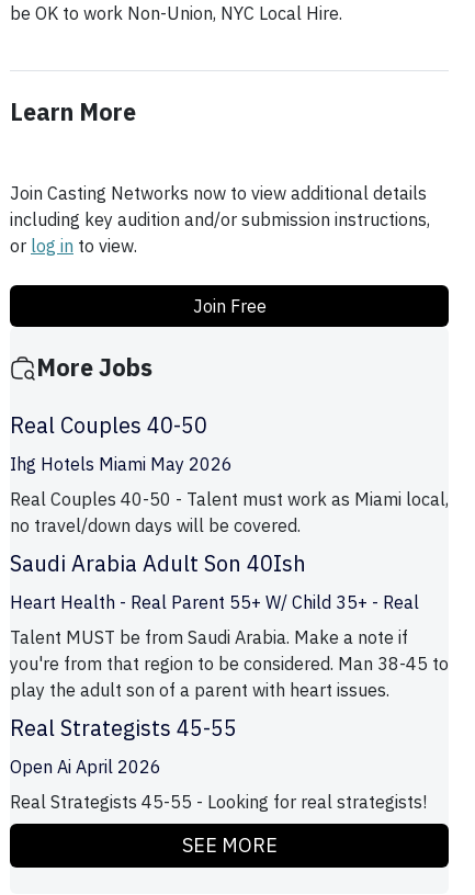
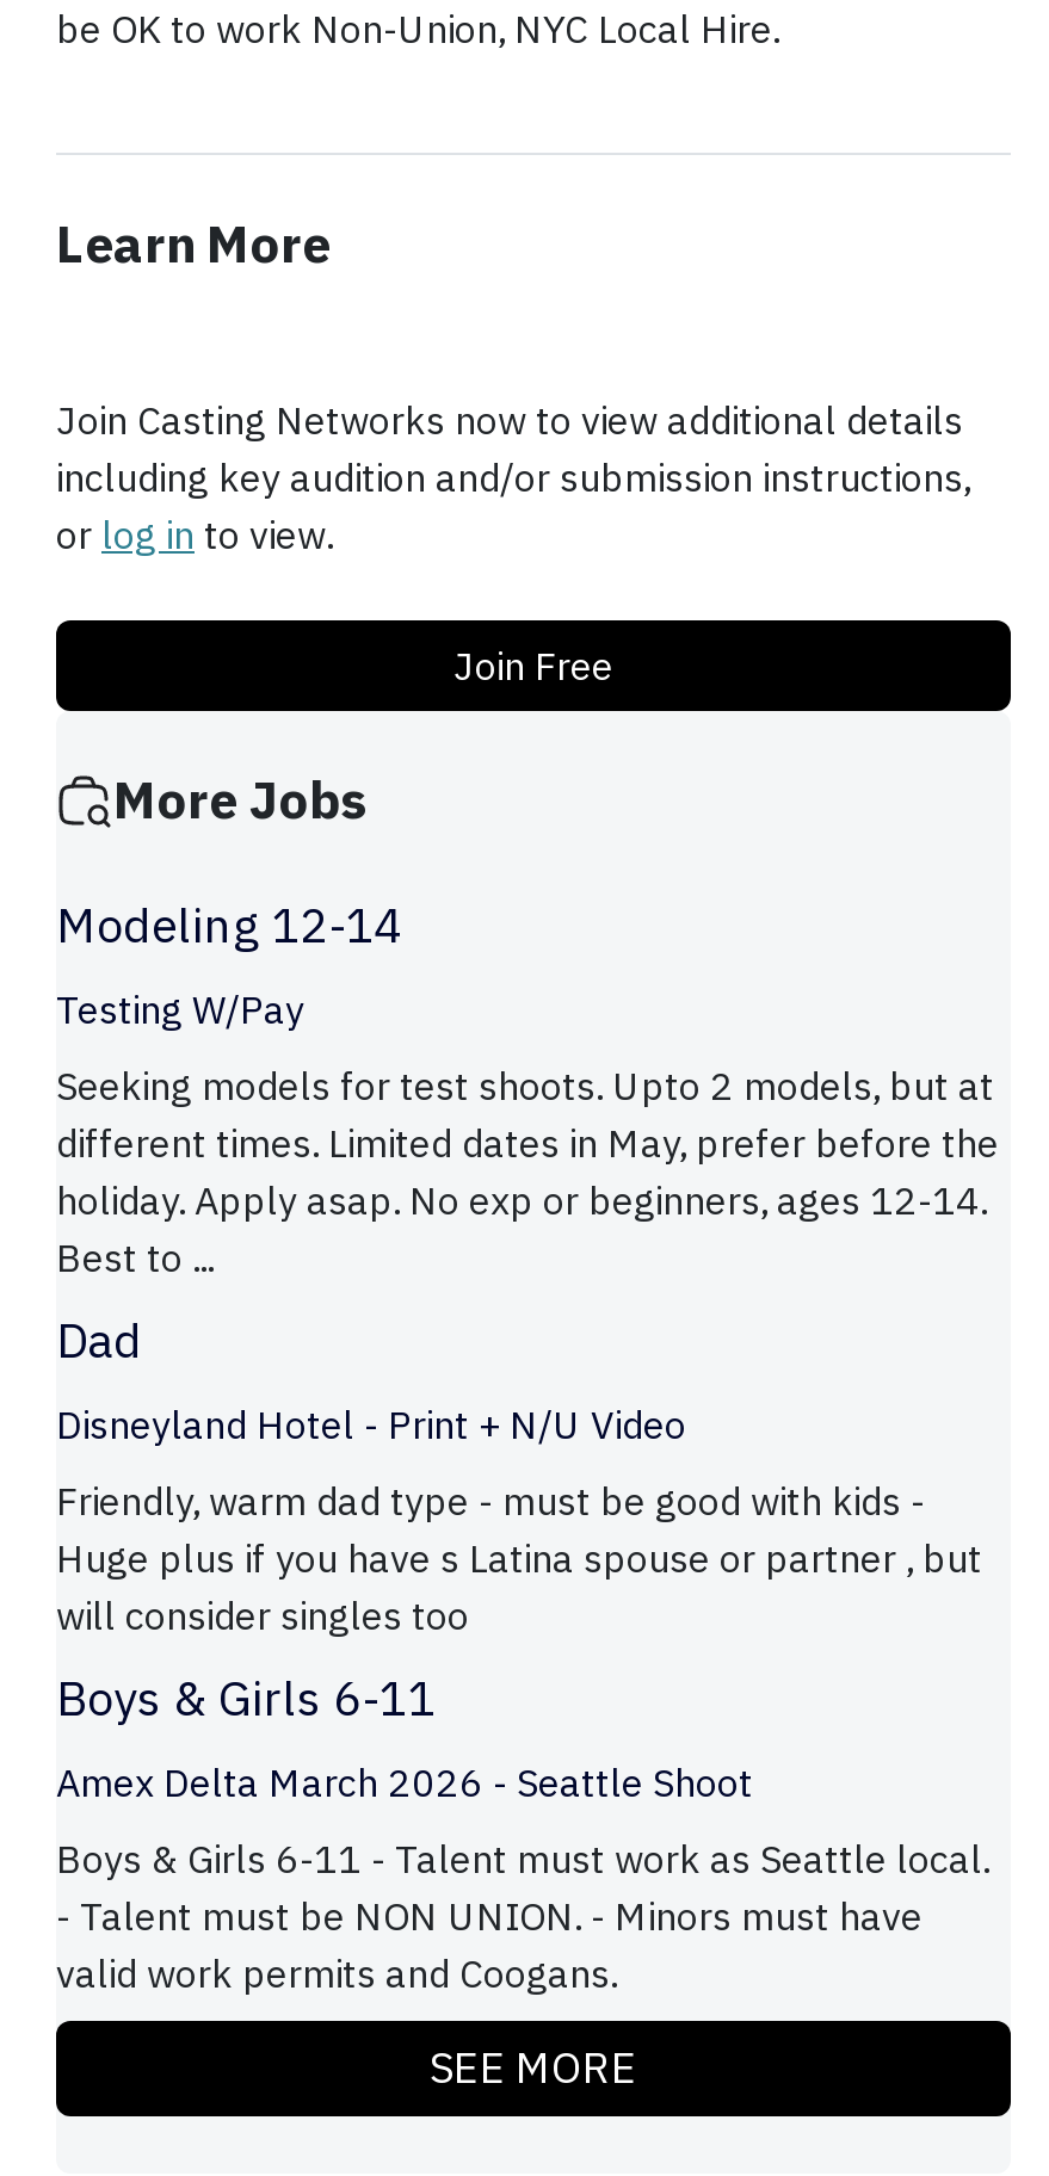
[10,410,233,475] Real Couples 40-50 | Ihg Hotels Miami May 2026 -> [56,893,402,1034] Modeling 12-14 | Testing W/Pay
[10,488,449,613] Real Couples 40-50 - Talent must work as Miami local, | no travel/down days will be covered. | Saudi Arabia Adult Son 40Ish | Heart Health - Real Parent 55+ W/ Child 35+ - Real -> [56,1062,999,1449] Seeking models for test shoots. Upto 2 models, but at | different times. Limited dates in May, prefer before the | holiday. Apply asap. No exp or beginners, ages 12-14. | Best to ... | Dad | Disneyland Hotel - Print + N/U Video
[10,627,449,778] Talent MUST be from Saudi Arabia. Make a note if | you're from that region to be considered. Man 38-45 to | play the adult son of a parent with heart issues. | Real Strategists 45-55 | Open Ai April 2026 -> [56,1477,982,1807] Friendly, warm dad type - must be good with kids - | Huge plus if you have s Latina spouse or partner , but | will consider singles too | Boys & Girls 6-11 | Amex Delta March 2026 - Seattle Shoot
[10,791,427,813] Real Strategists 45-55 - Looking for real strategists! -> [56,1835,989,1998] Boys & Girls 6-11 - Talent must work as Seattle local. | - Talent must be NON UNION. - Minors must have | valid work permits and Coogans.

